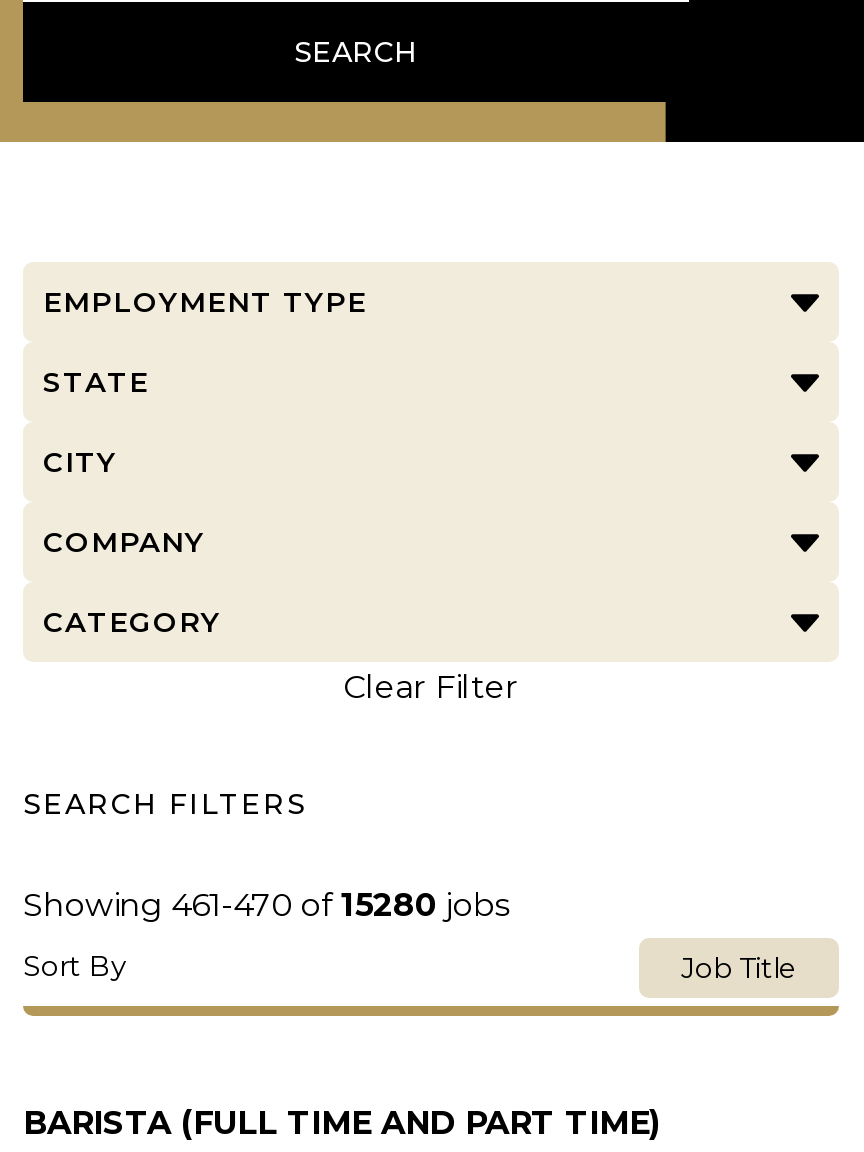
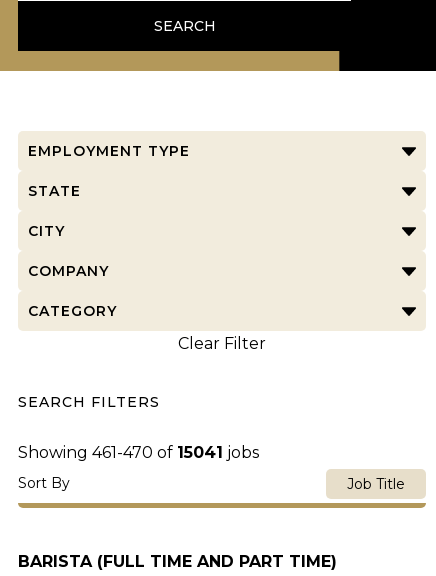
[23,886,509,924] Showing 461-470 of 15280 jobs -> [18,443,259,462] Showing 461-470 of 15041 jobs

